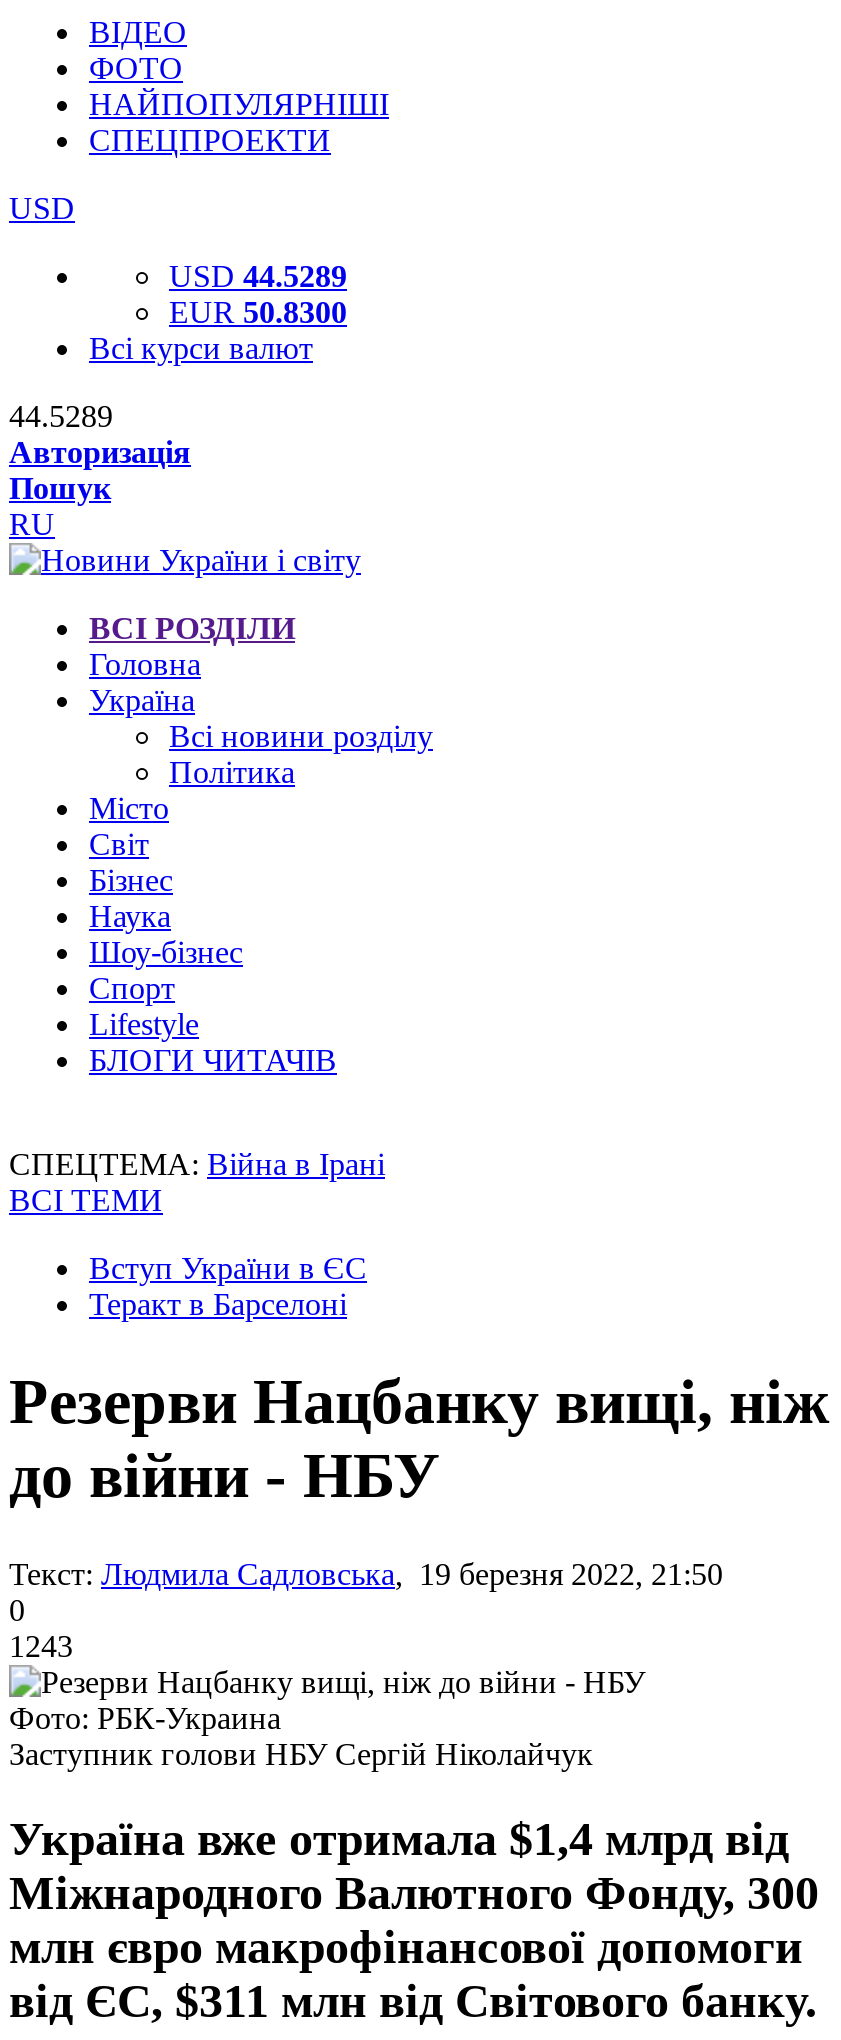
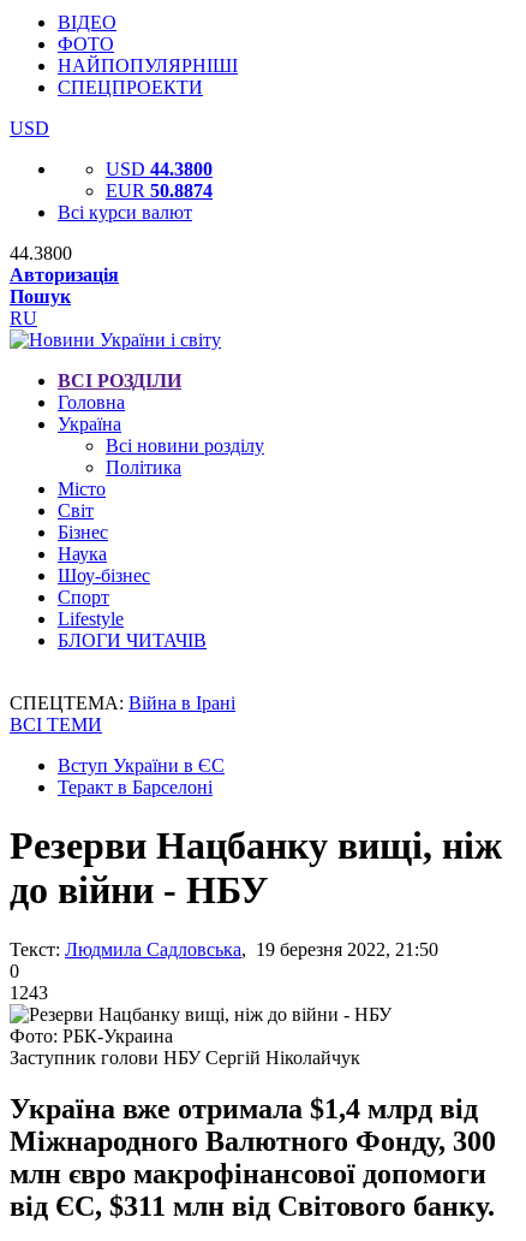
[169,259,347,293] USD 44.5289 -> [106,159,213,179] USD 44.3800
[169,295,347,329] EUR 50.8300 -> [106,180,213,201] EUR 50.8874
[9,399,113,433] 44.5289 -> [10,243,72,263] 44.3800

